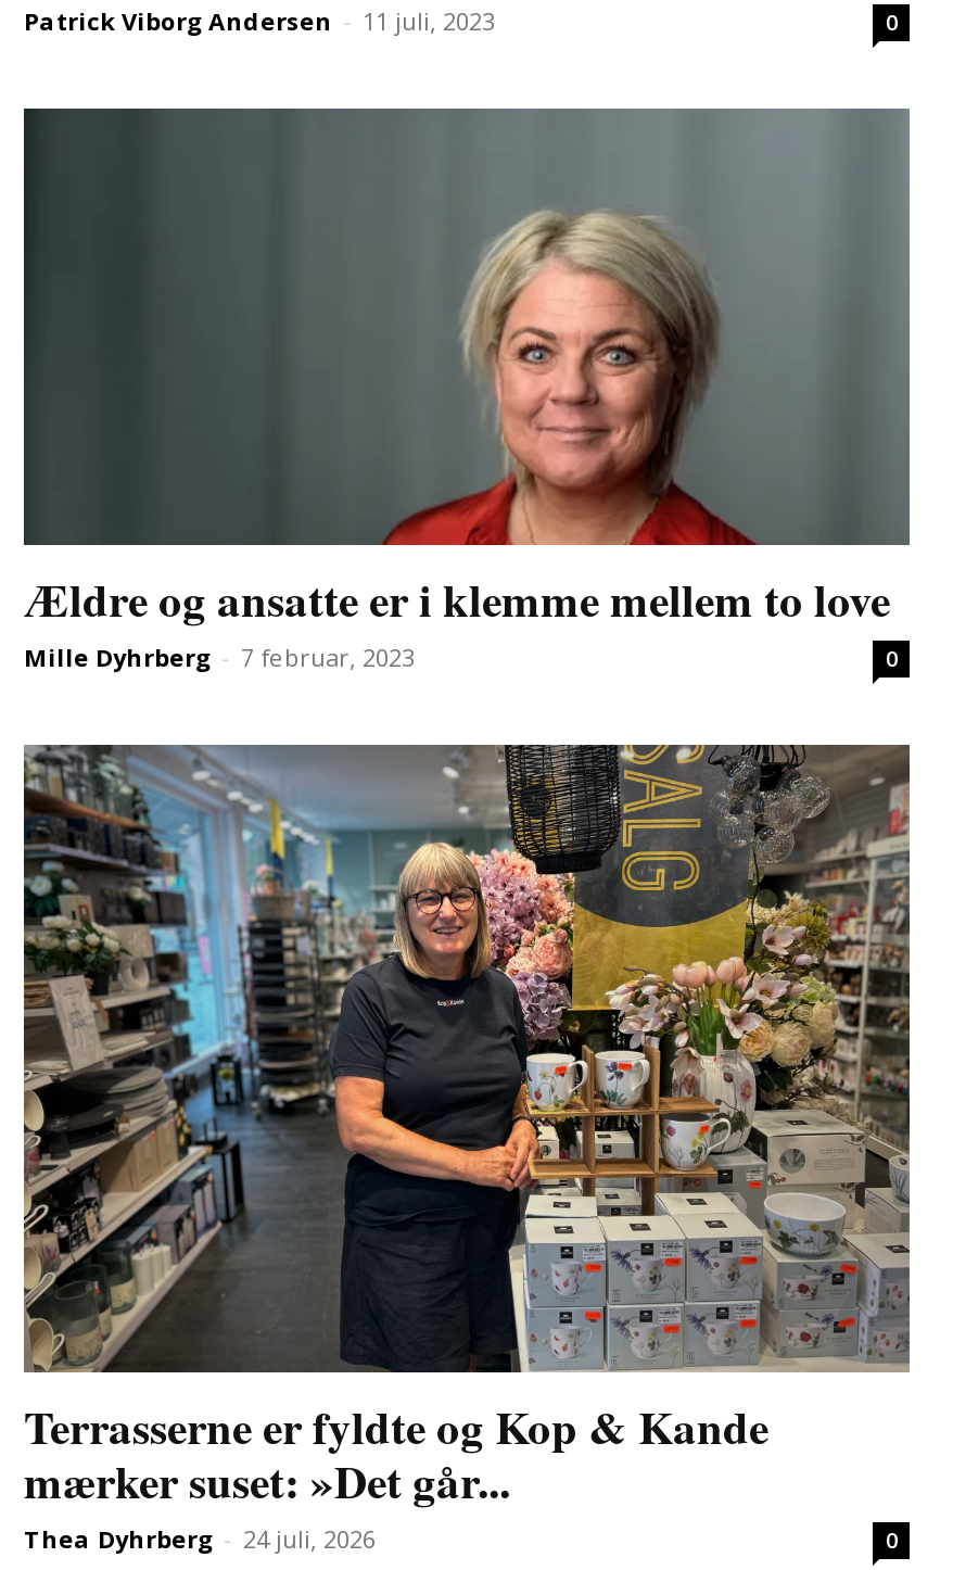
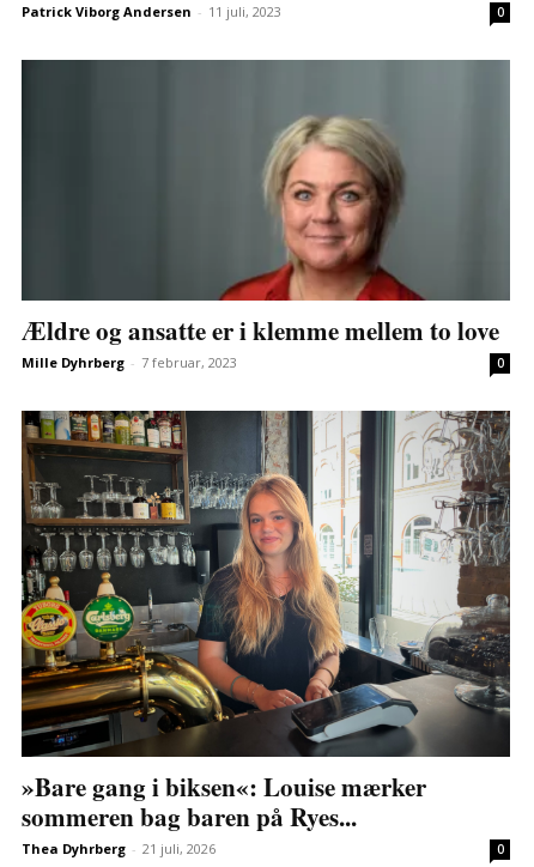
[22,743,910,1555] [image] | Terrasserne er fyldte og Kop & Kande | mærker suset: »Det går... | Thea Dyhrberg - 24 juli, 2026 -> [20,410,511,857] [image] | »Bare gang i biksen«: Louise mærker | sommeren bag baren på Ryes... | Thea Dyhrberg - 21 juli, 2026

